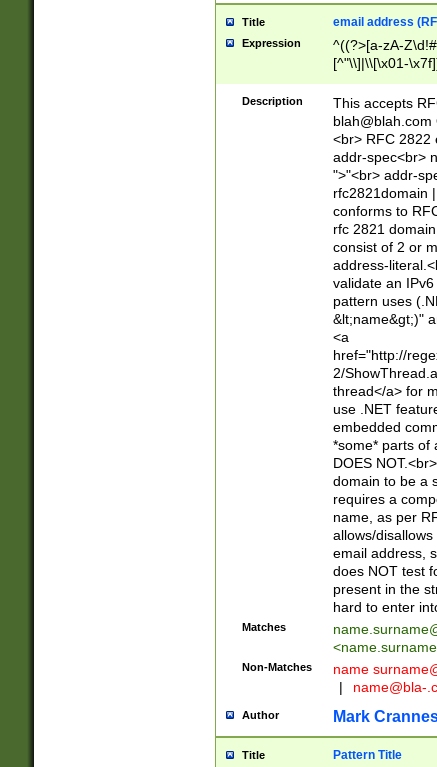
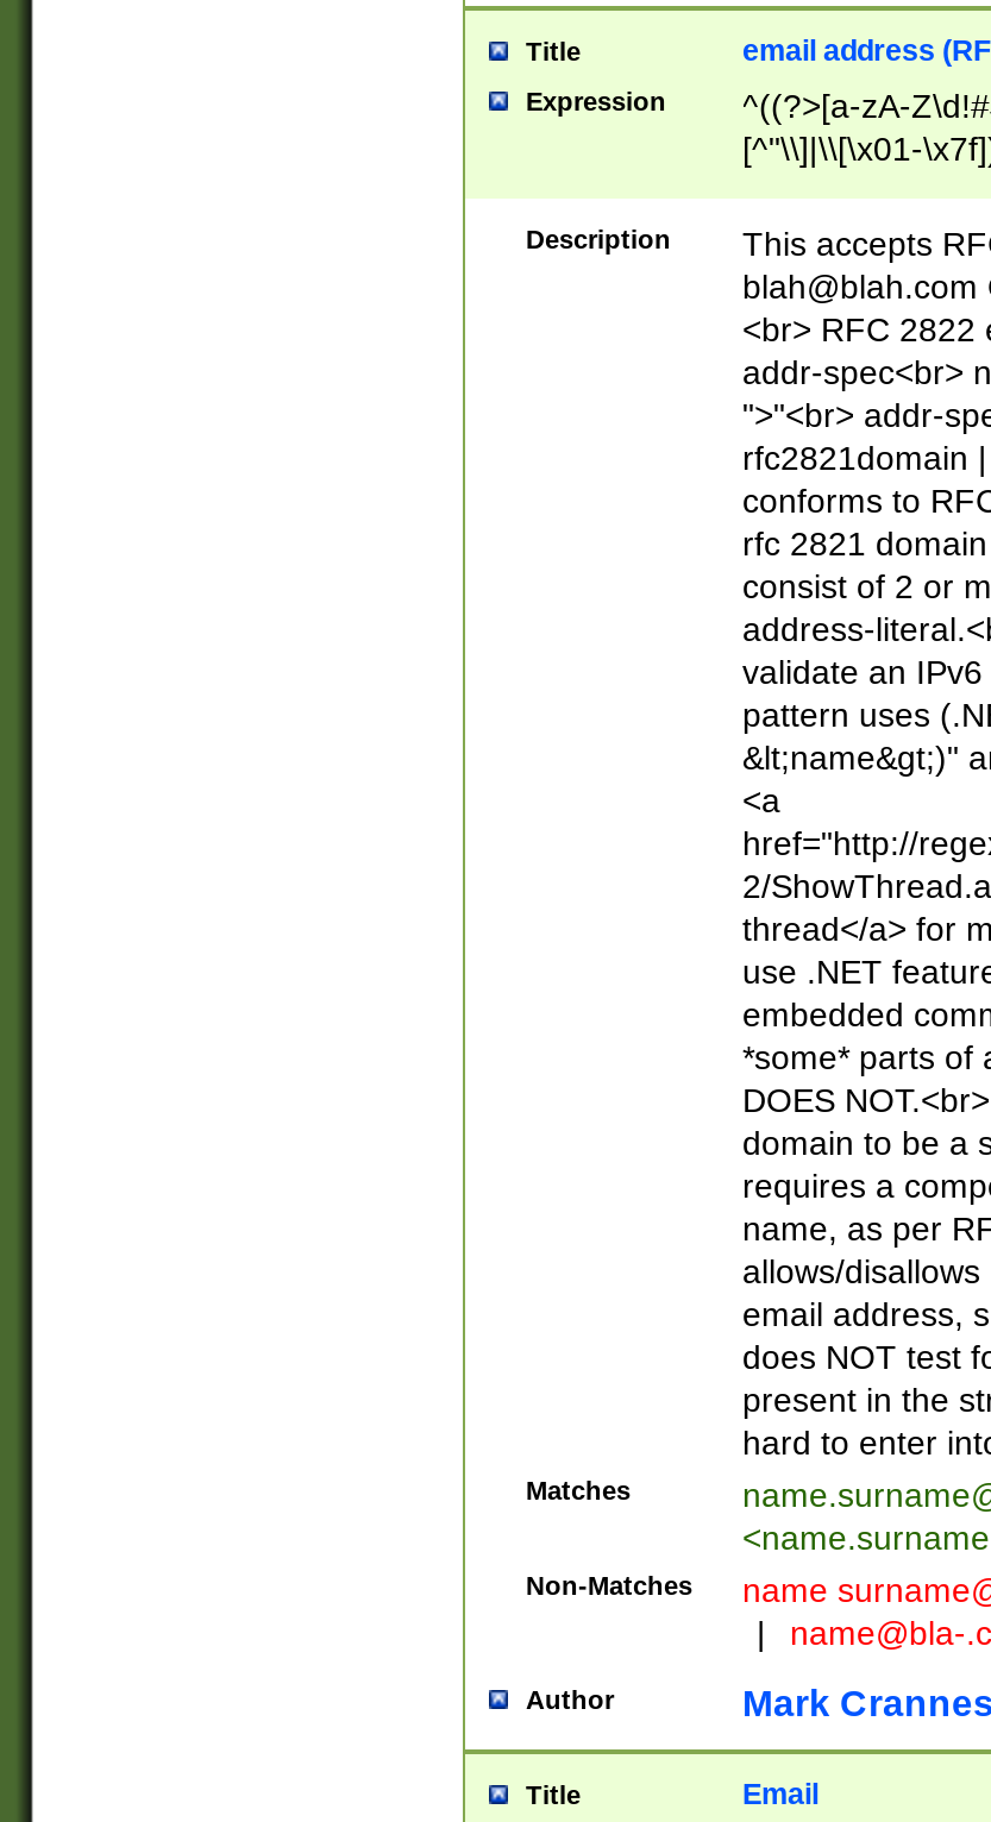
[332,748,401,762] Pattern Title -> [742,1778,818,1812] Email

